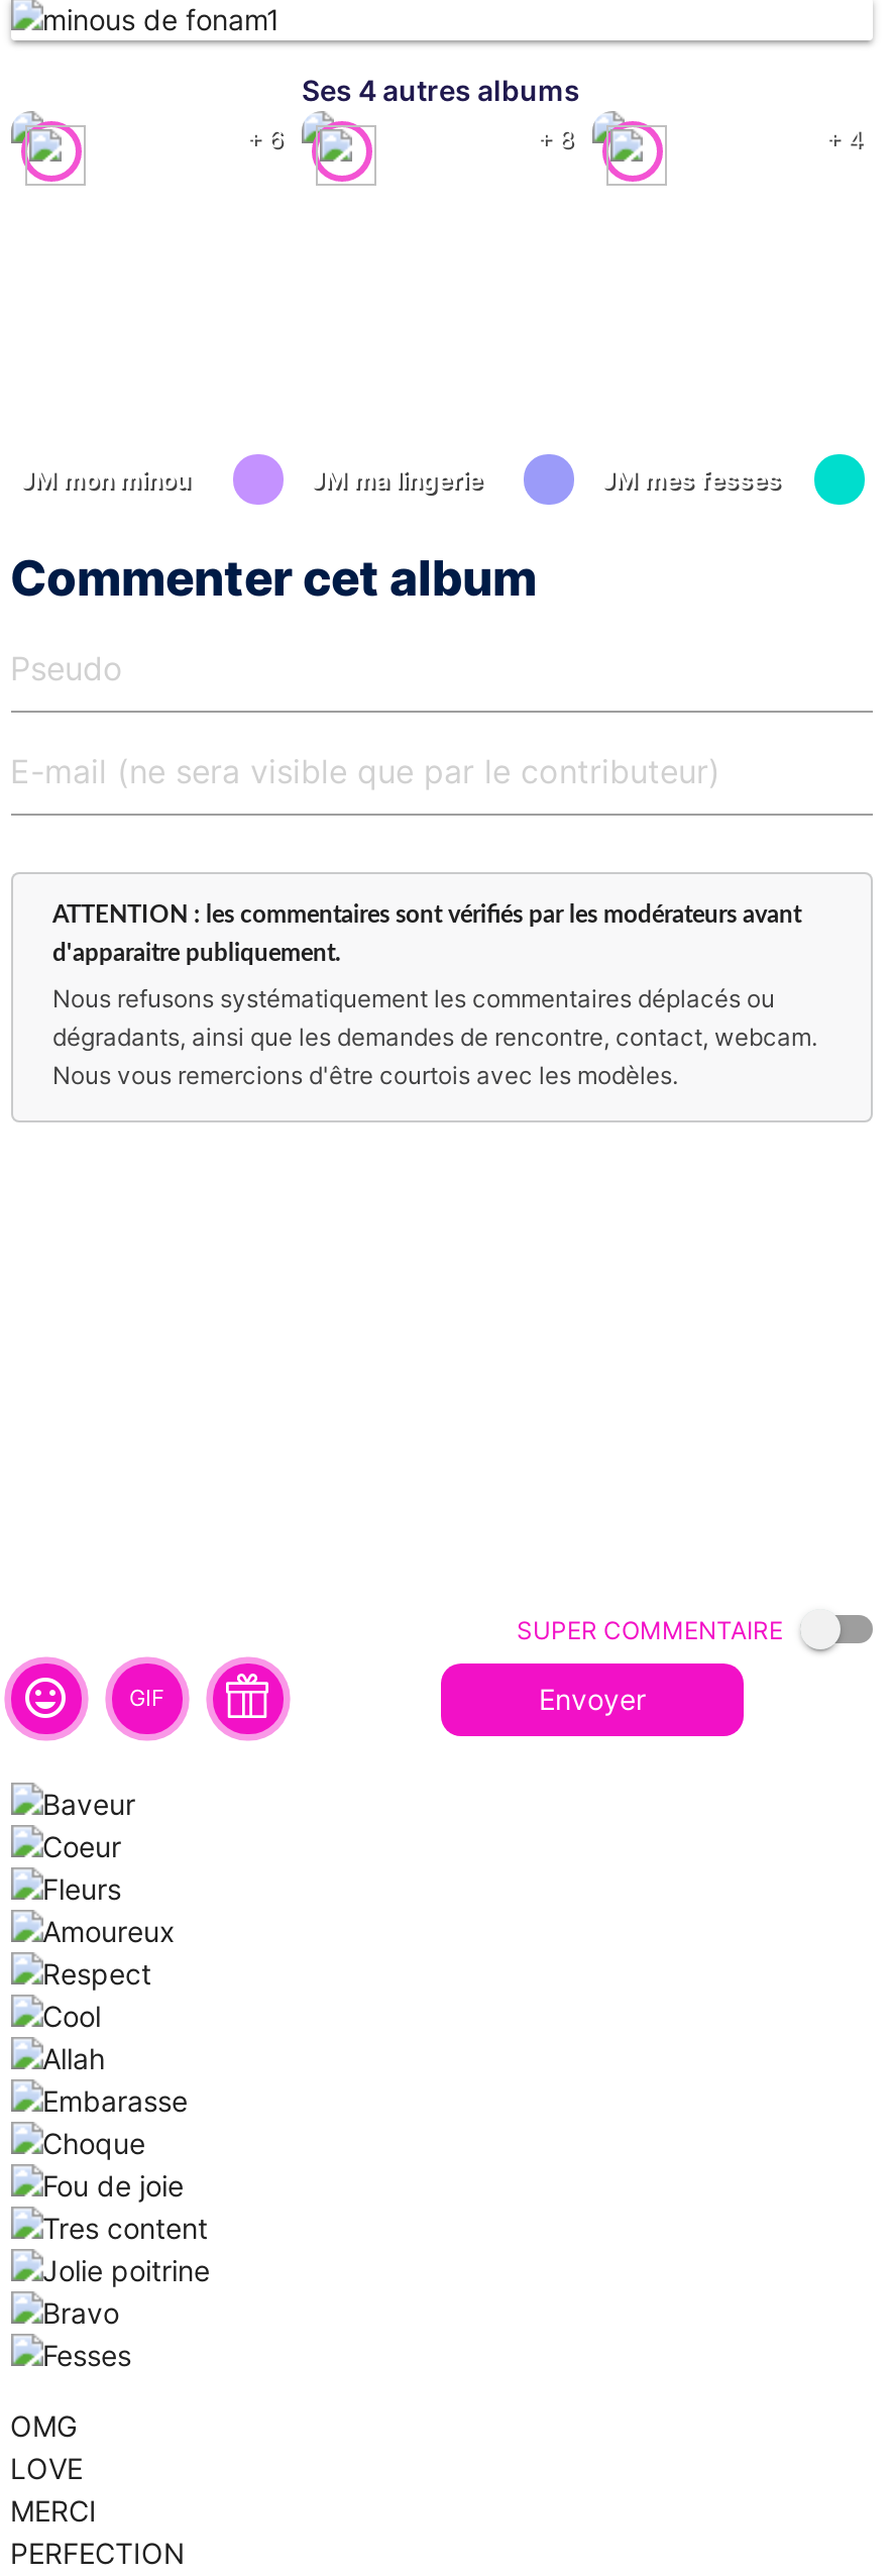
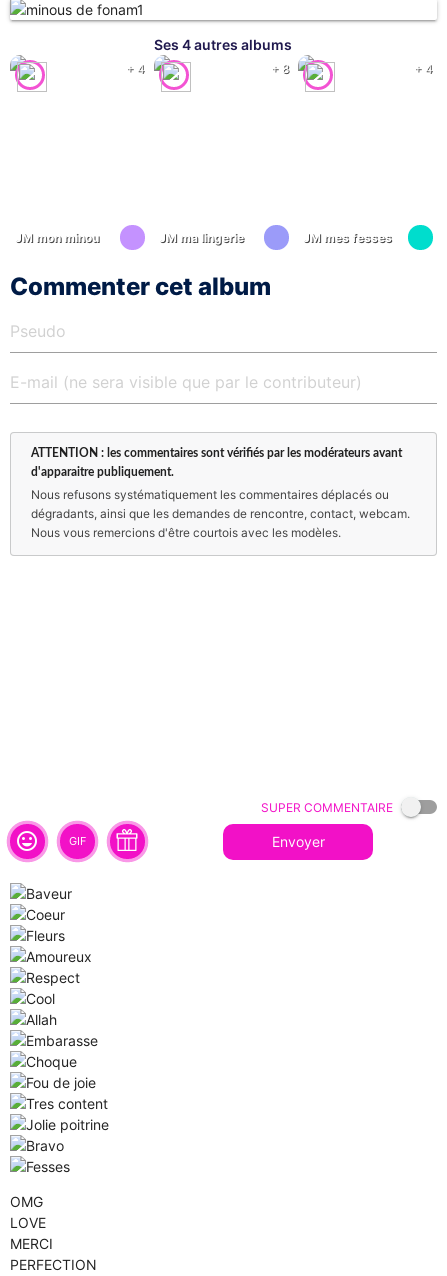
[246,123,283,153] + 6 -> [125,61,144,76] + 4

